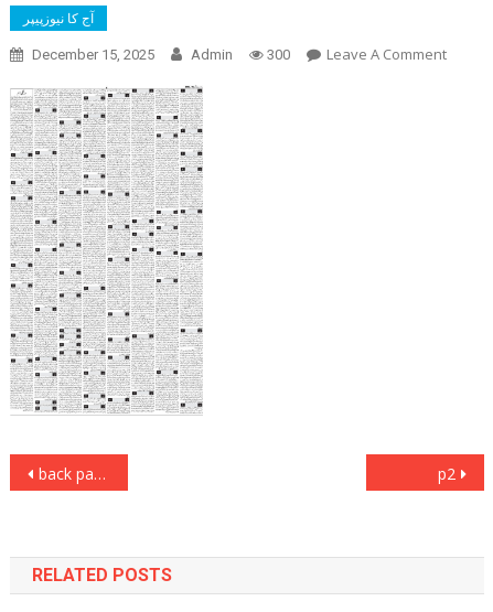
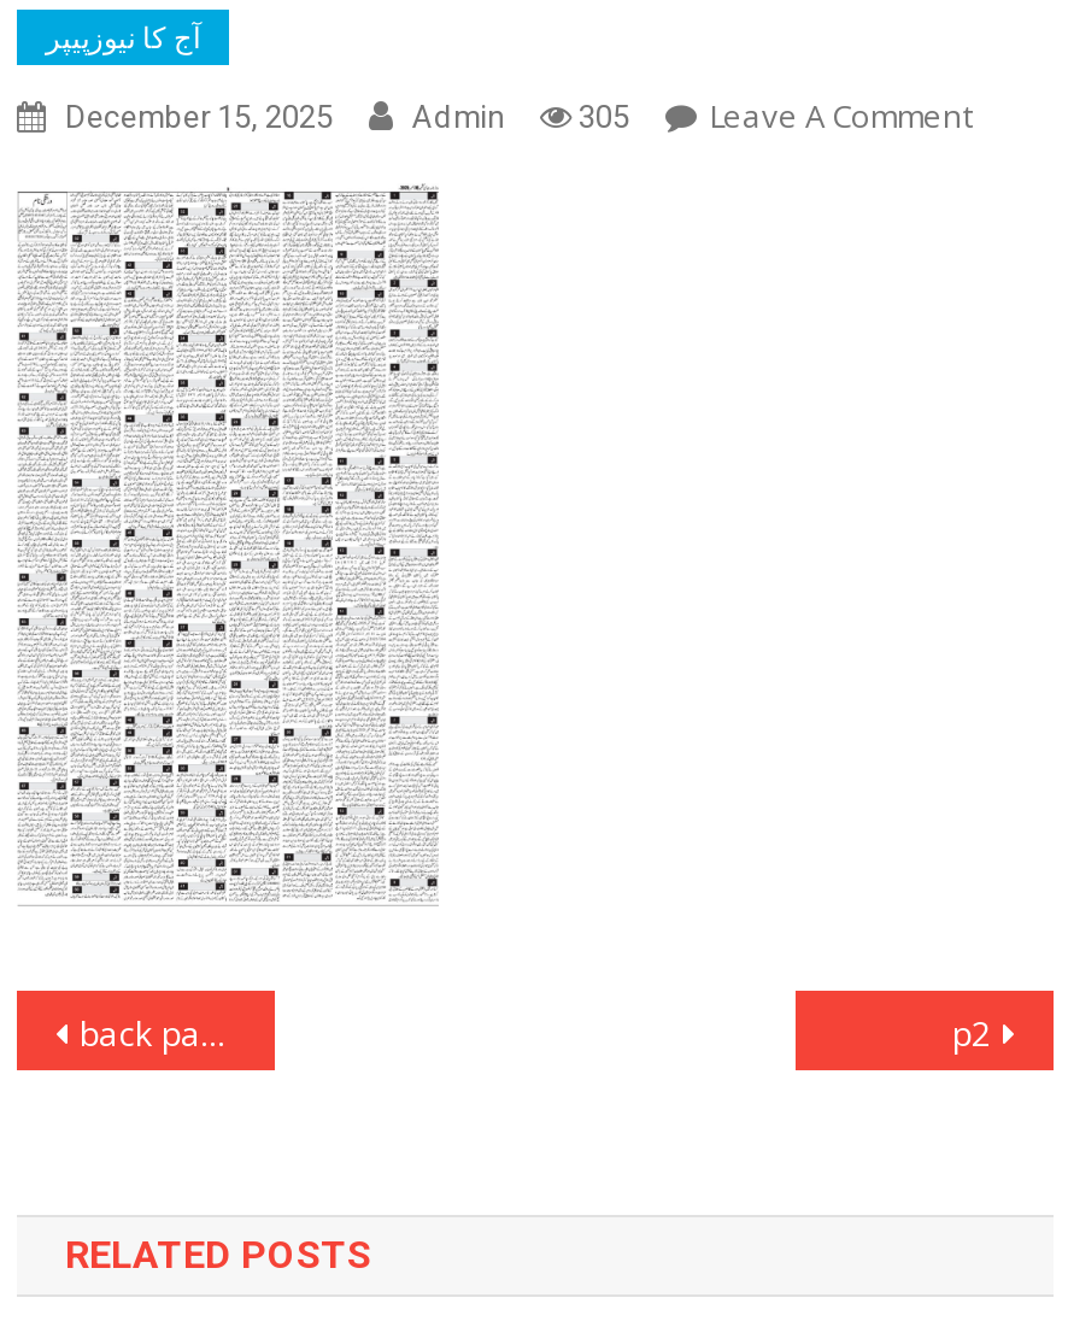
[267,47,290,63] 300 -> [579,100,629,136] 305

